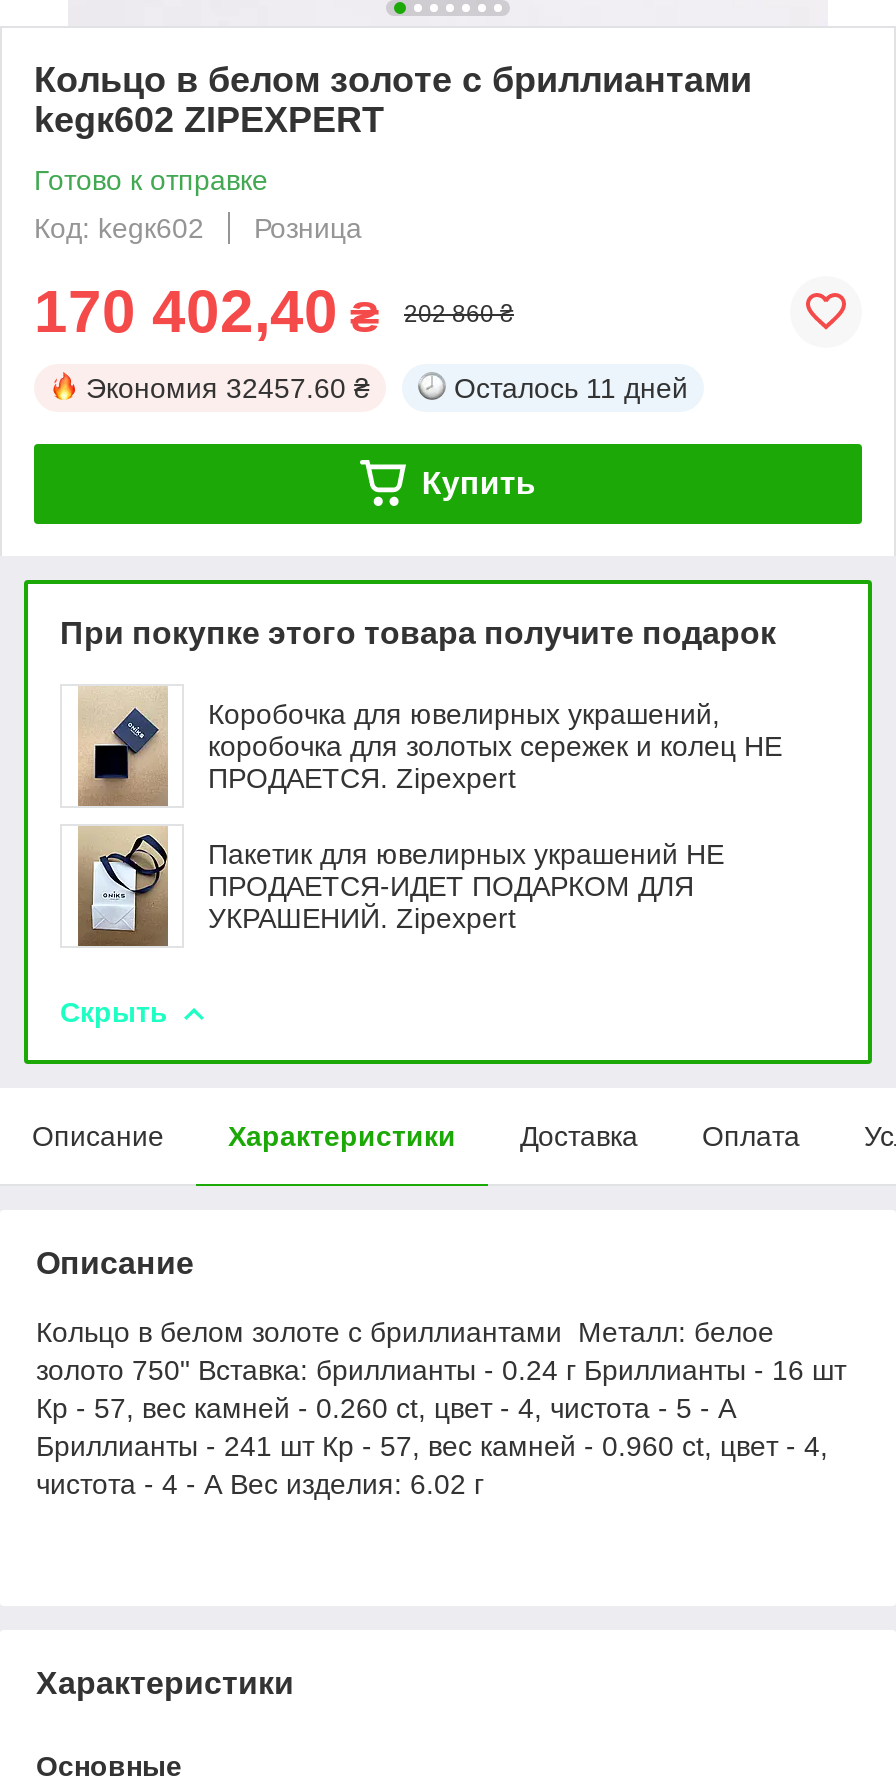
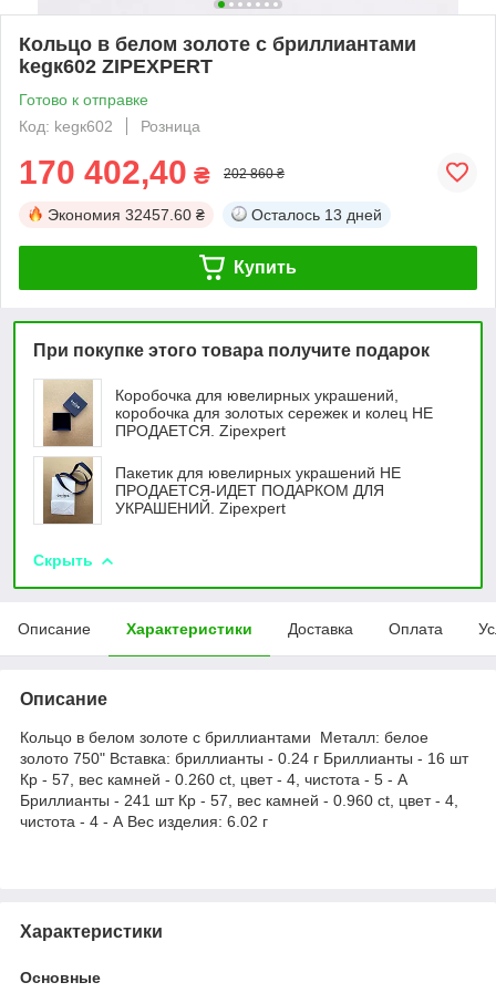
[454,372,688,404] Осталось 11 дней -> [251,206,382,223] Осталось 13 дней

